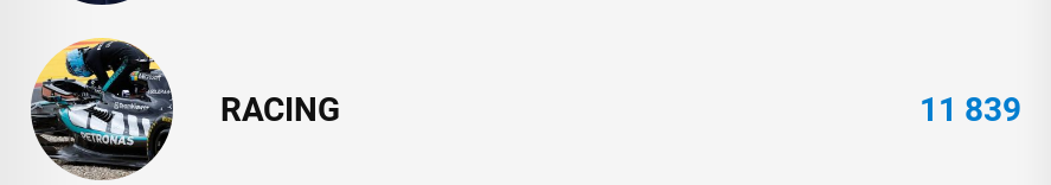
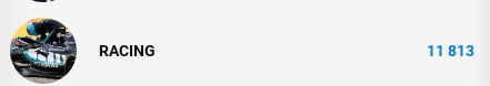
[919,90,1021,128] 11 839 -> [427,42,474,60] 11 813

